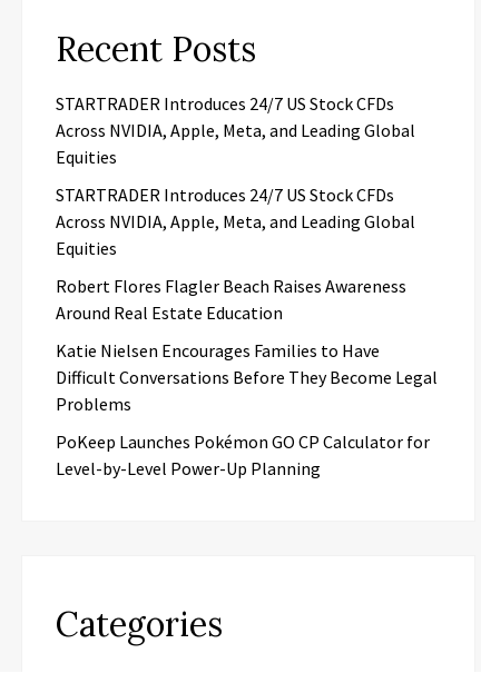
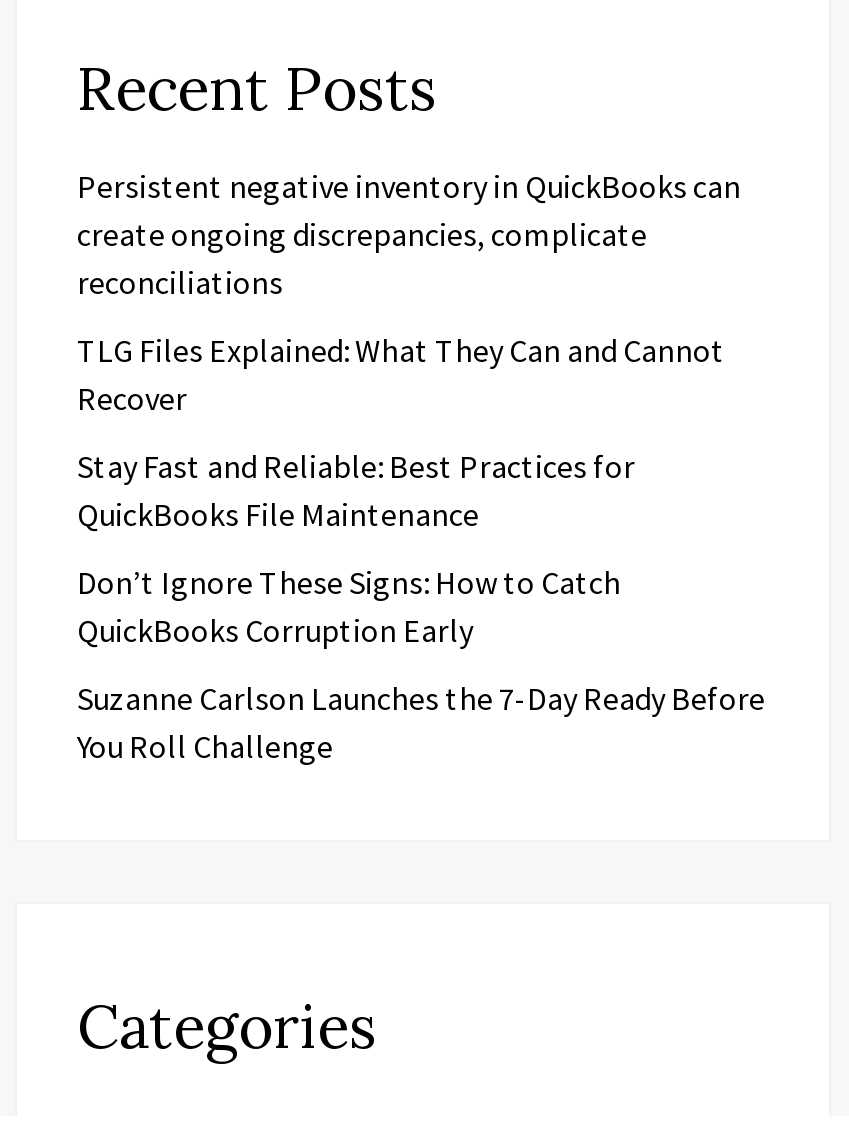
[56,92,415,168] STARTRADER Introduces 24/7 US Stock CFDs | Across NVIDIA, Apple, Meta, and Leading Global | Equities -> [77,166,741,302] Persistent negative inventory in QuickBooks can | create ongoing discrepancies, complicate | reconciliations
[56,183,415,259] STARTRADER Introduces 24/7 US Stock CFDs | Across NVIDIA, Apple, Meta, and Leading Global | Equities -> [77,330,725,418] TLG Files Explained: What They Can and Cannot | Recover
[56,275,406,324] Robert Flores Flagler Beach Raises Awareness | Around Real Estate Education -> [77,446,635,534] Stay Fast and Reliable: Best Practices for | QuickBooks File Maintenance
[56,339,438,415] Katie Nielsen Encourages Families to Have | Difficult Conversations Before They Become Legal | Problems -> [77,562,621,650] Don’t Ignore These Signs: How to Catch | QuickBooks Corruption Early
[56,430,430,479] PoKeep Launches Pokémon GO CP Calculator for | Level-by-Level Power-Up Planning -> [77,678,765,766] Suzanne Carlson Launches the 7-Day Ready Before | You Roll Challenge

